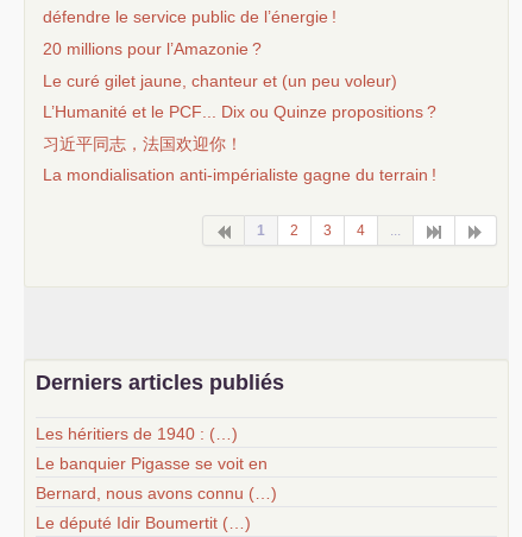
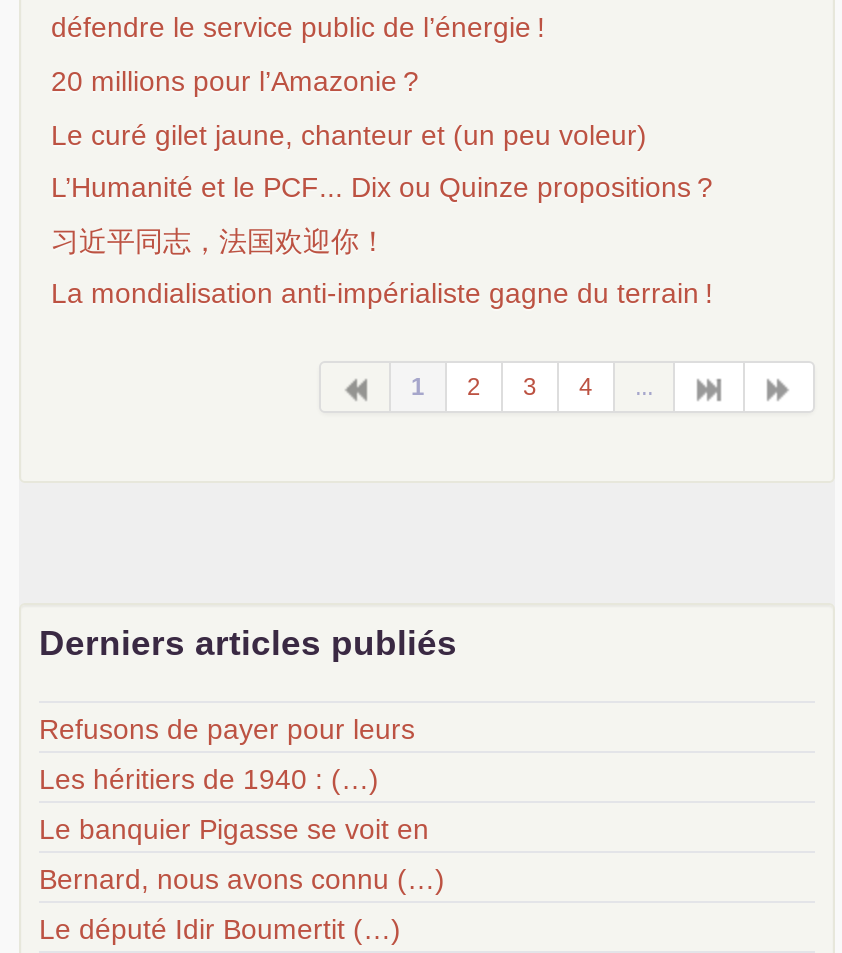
none -> [39,712,415,744] Refusons de payer pour leurs

